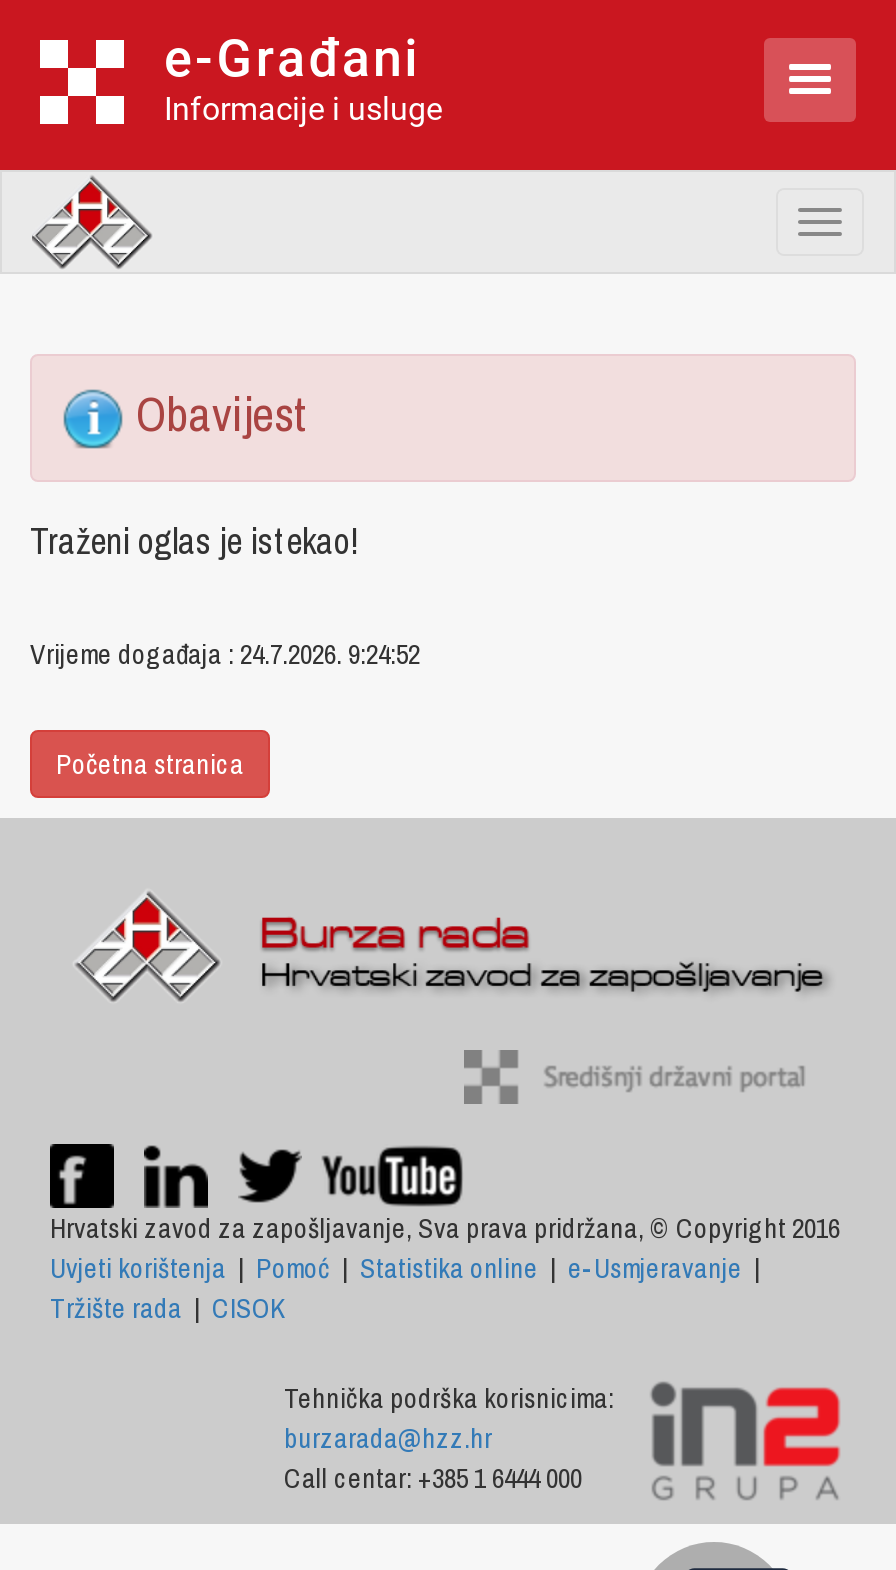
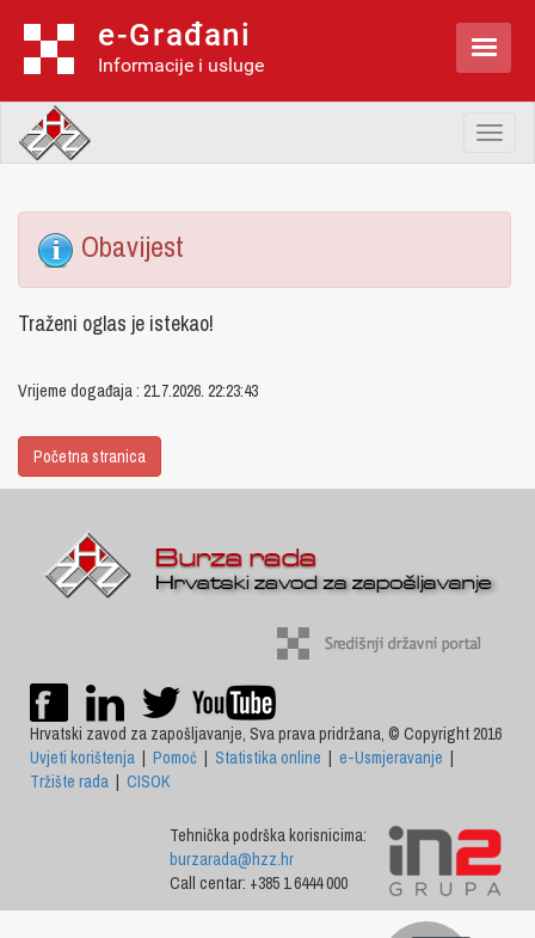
[30,636,420,672] Vrijeme događaja : 24.7.2026. 9:24:52 -> [18,380,258,401] Vrijeme događaja : 21.7.2026. 22:23:43

